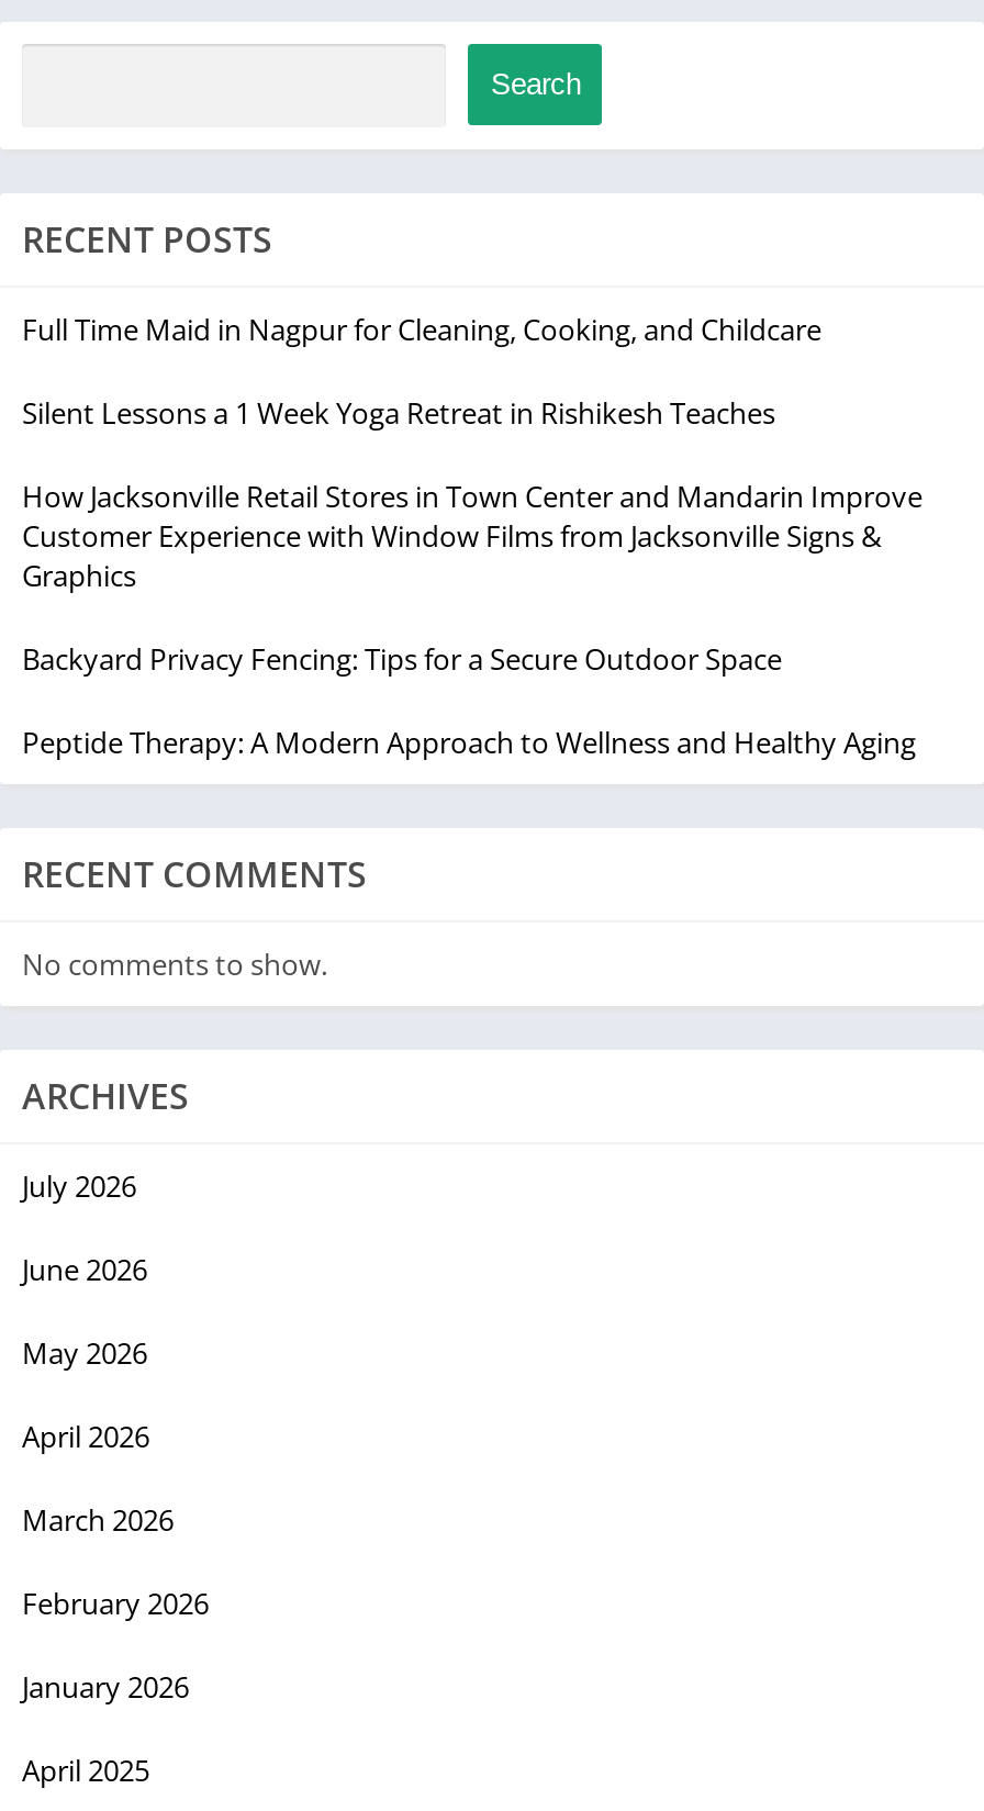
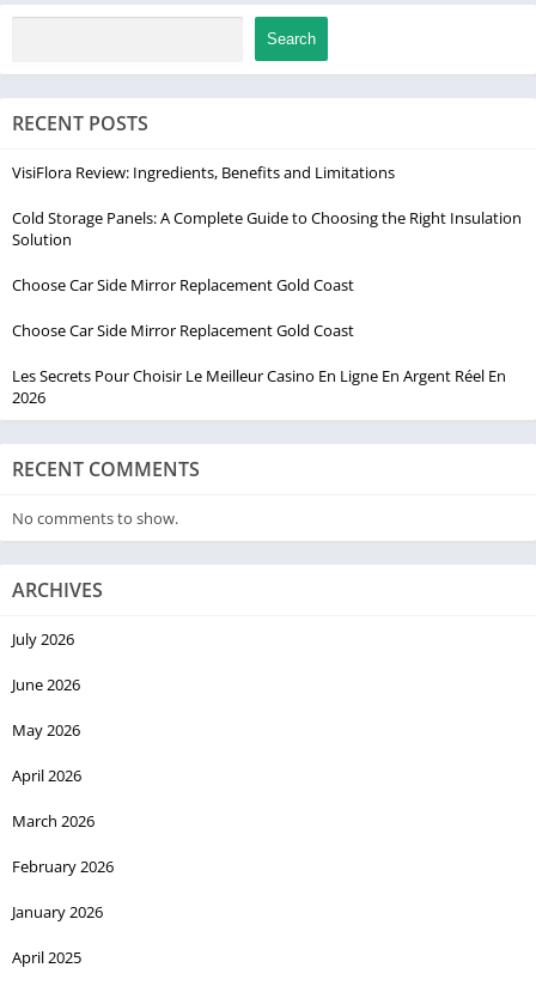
[22,309,821,349] Full Time Maid in Nagpur for Cleaning, Cooking, and Childcare -> [12,161,395,183] VisiFlora Review: Ingredients, Benefits and Limitations
[22,393,775,432] Silent Lessons a 1 Week Yoga Retreat in Rishikesh Teaches -> [12,207,522,250] Cold Storage Panels: A Complete Guide to Choosing the Right Insulation | Solution
[22,476,923,595] How Jacksonville Retail Stores in Town Center and Mandarin Improve | Customer Experience with Window Films from Jacksonville Signs & | Graphics -> [12,274,354,295] Choose Car Side Mirror Replacement Gold Coast
[22,639,782,678] Backyard Privacy Fencing: Tips for a Secure Outdoor Space -> [12,319,354,341] Choose Car Side Mirror Replacement Gold Coast
[22,722,916,762] Peptide Therapy: A Modern Approach to Wellness and Healthy Aging -> [12,365,506,408] Les Secrets Pour Choisir Le Meilleur Casino En Ligne En Argent Réel En | 2026

